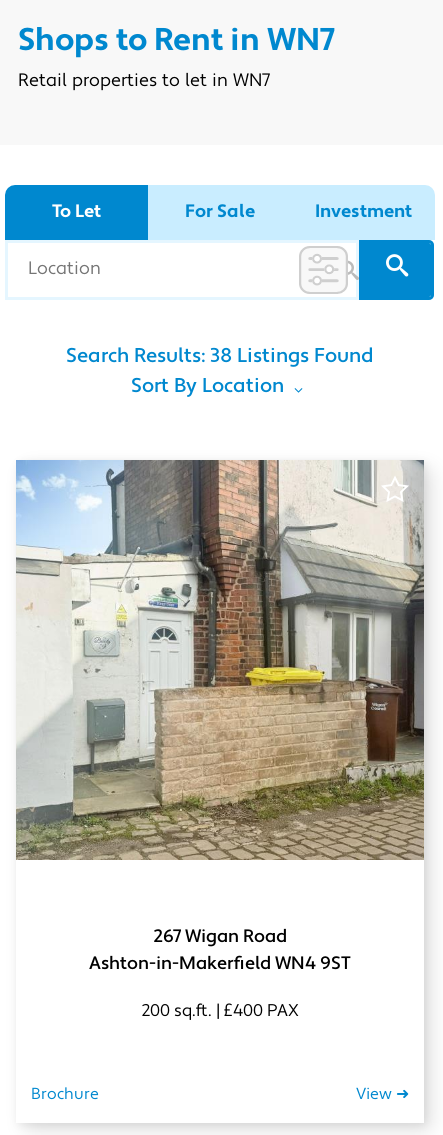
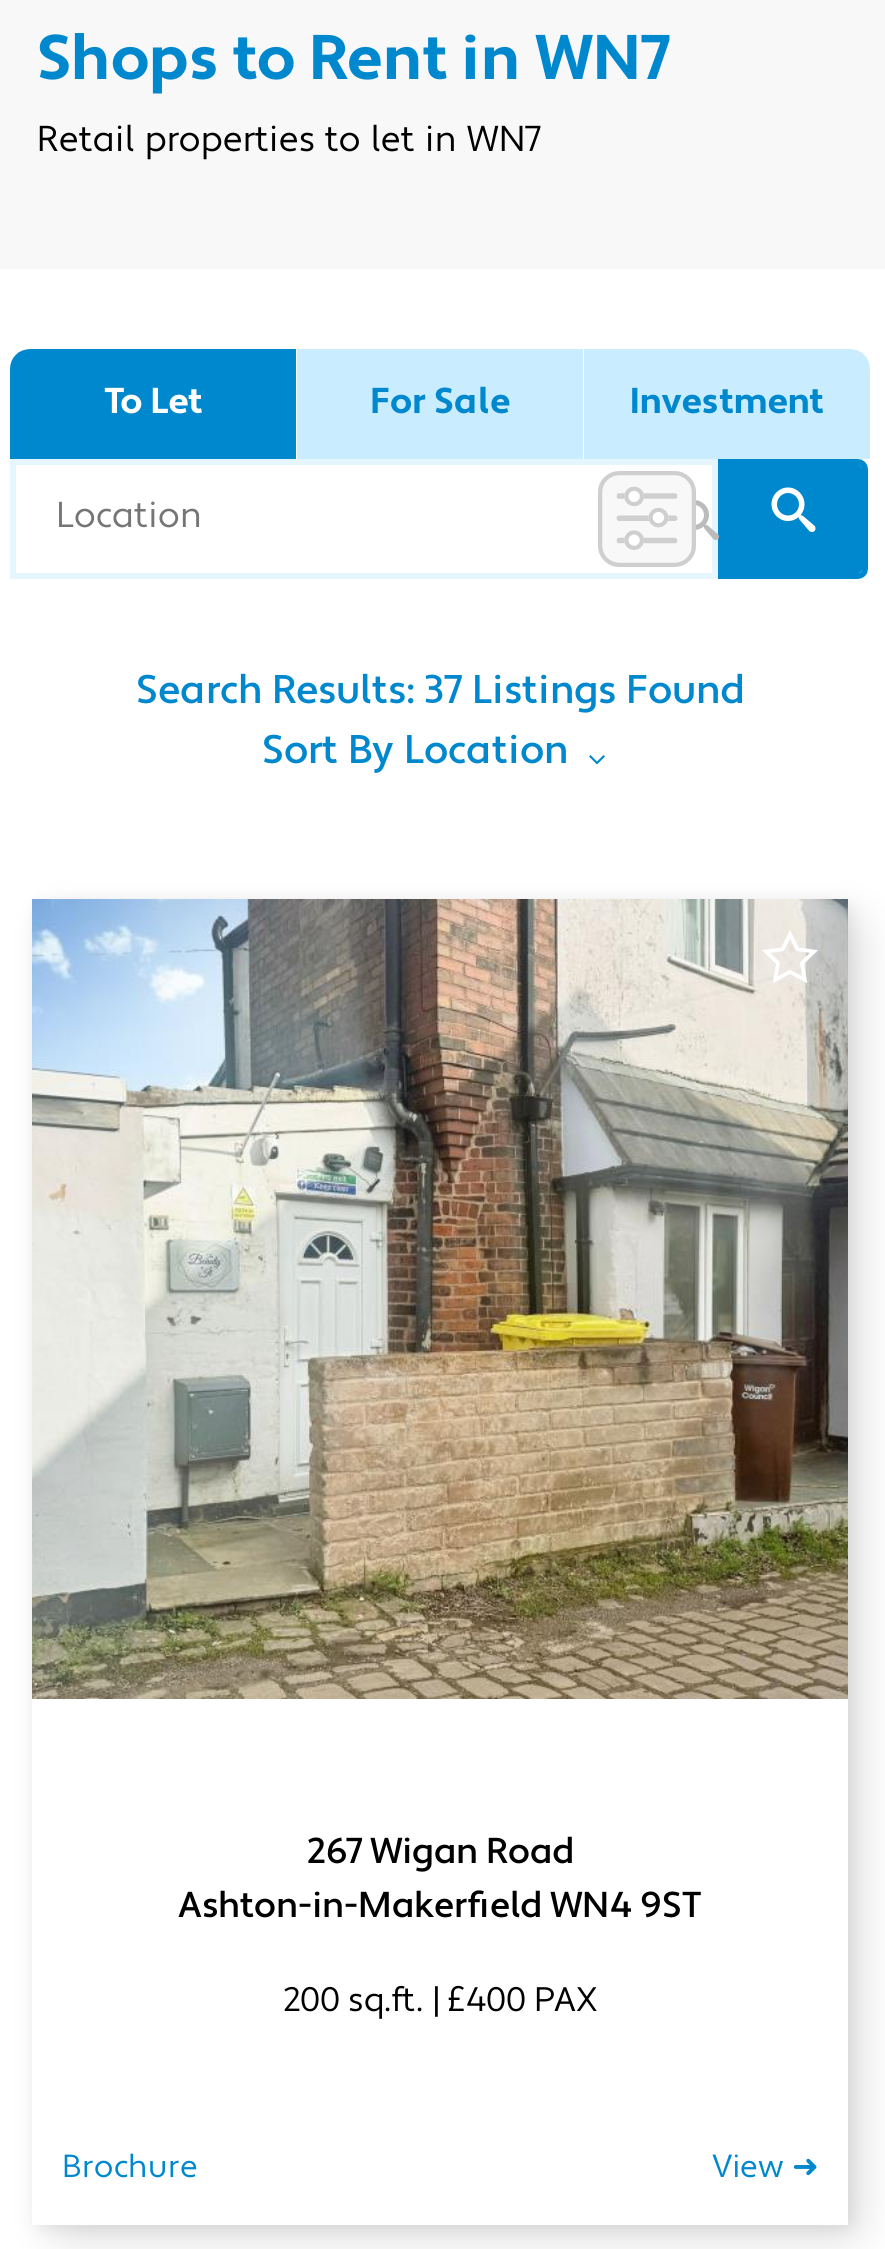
[66,347,373,367] Search Results: 38 Listings Found -> [136,674,744,714] Search Results: 37 Listings Found

